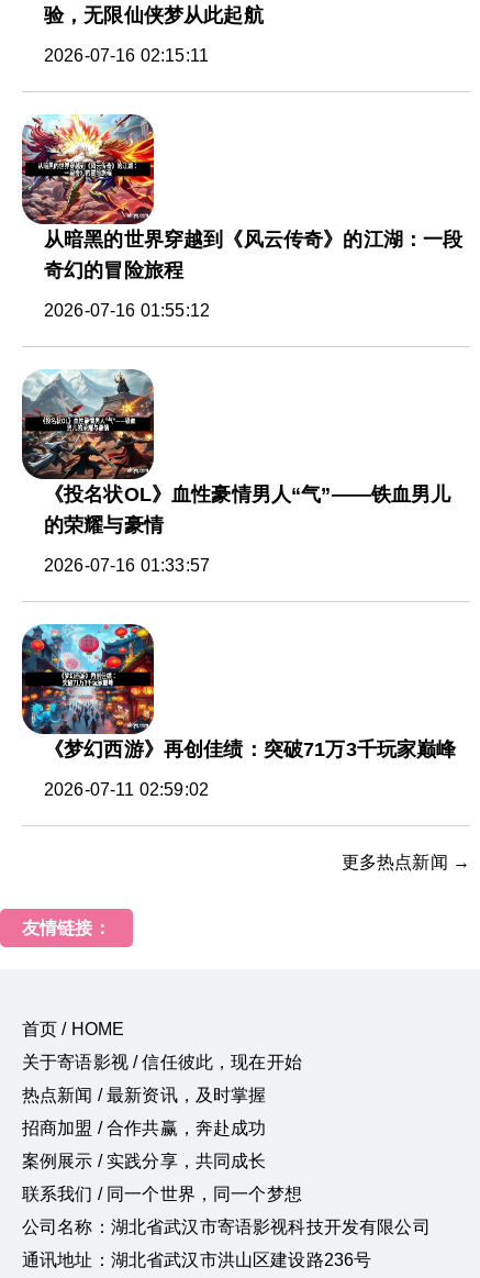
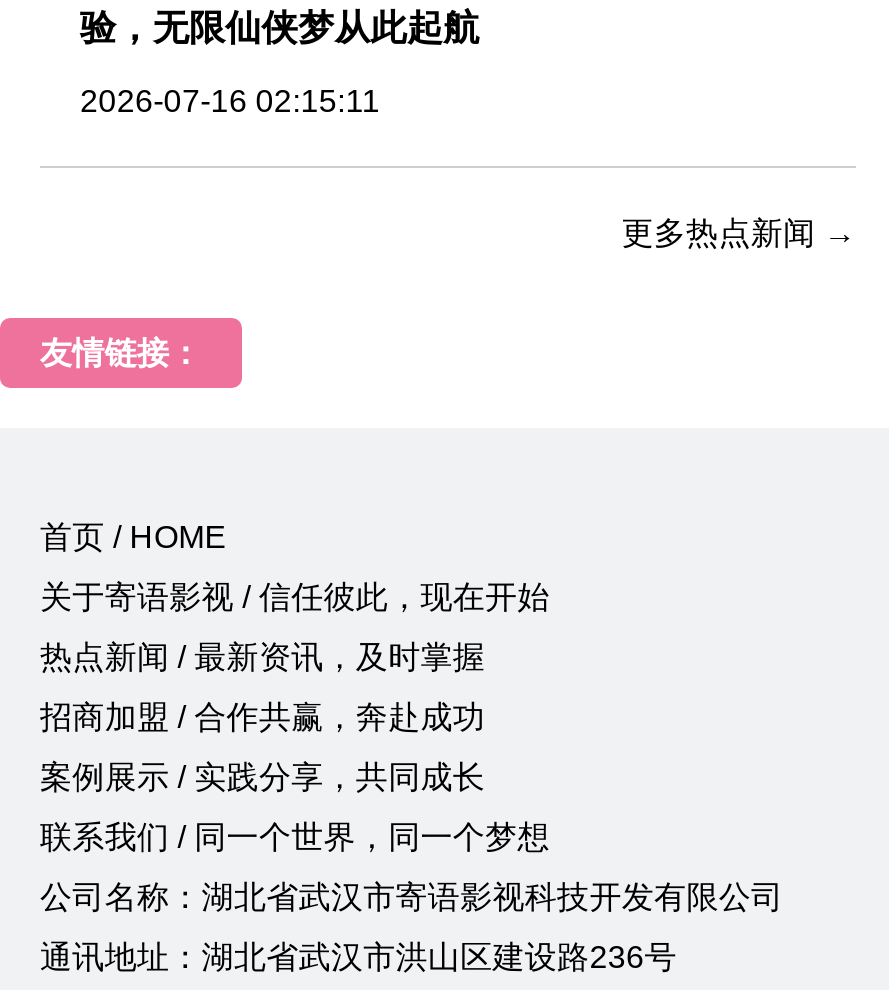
[21,113,463,320] [image] | 从暗黑的世界穿越到《风云传奇》的江湖：一段 | 奇幻的冒险旅程 | 2026-07-16 01:55:12 -> none
[21,369,451,575] [image] | 《投名状OL》血性豪情男人“气”——铁血男儿 | 的荣耀与豪情 | 2026-07-16 01:33:57 -> none
[21,623,456,799] [image] | 《梦幻西游》再创佳绩：突破71万3千玩家巅峰 | 2026-07-11 02:59:02 -> none

